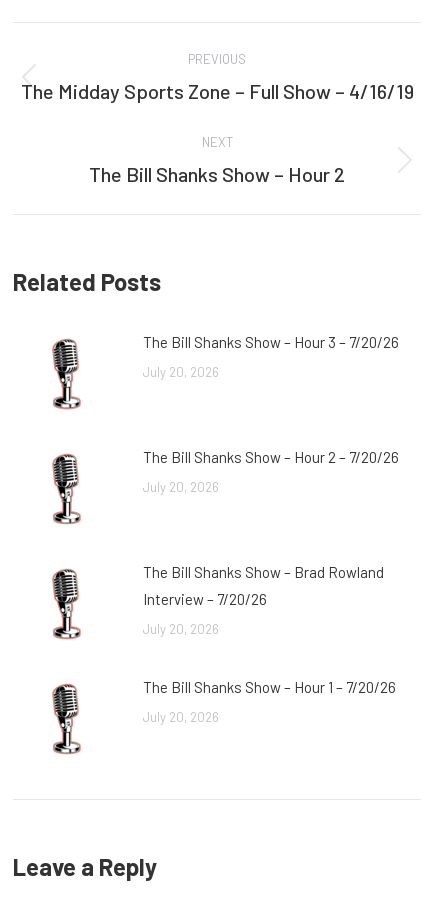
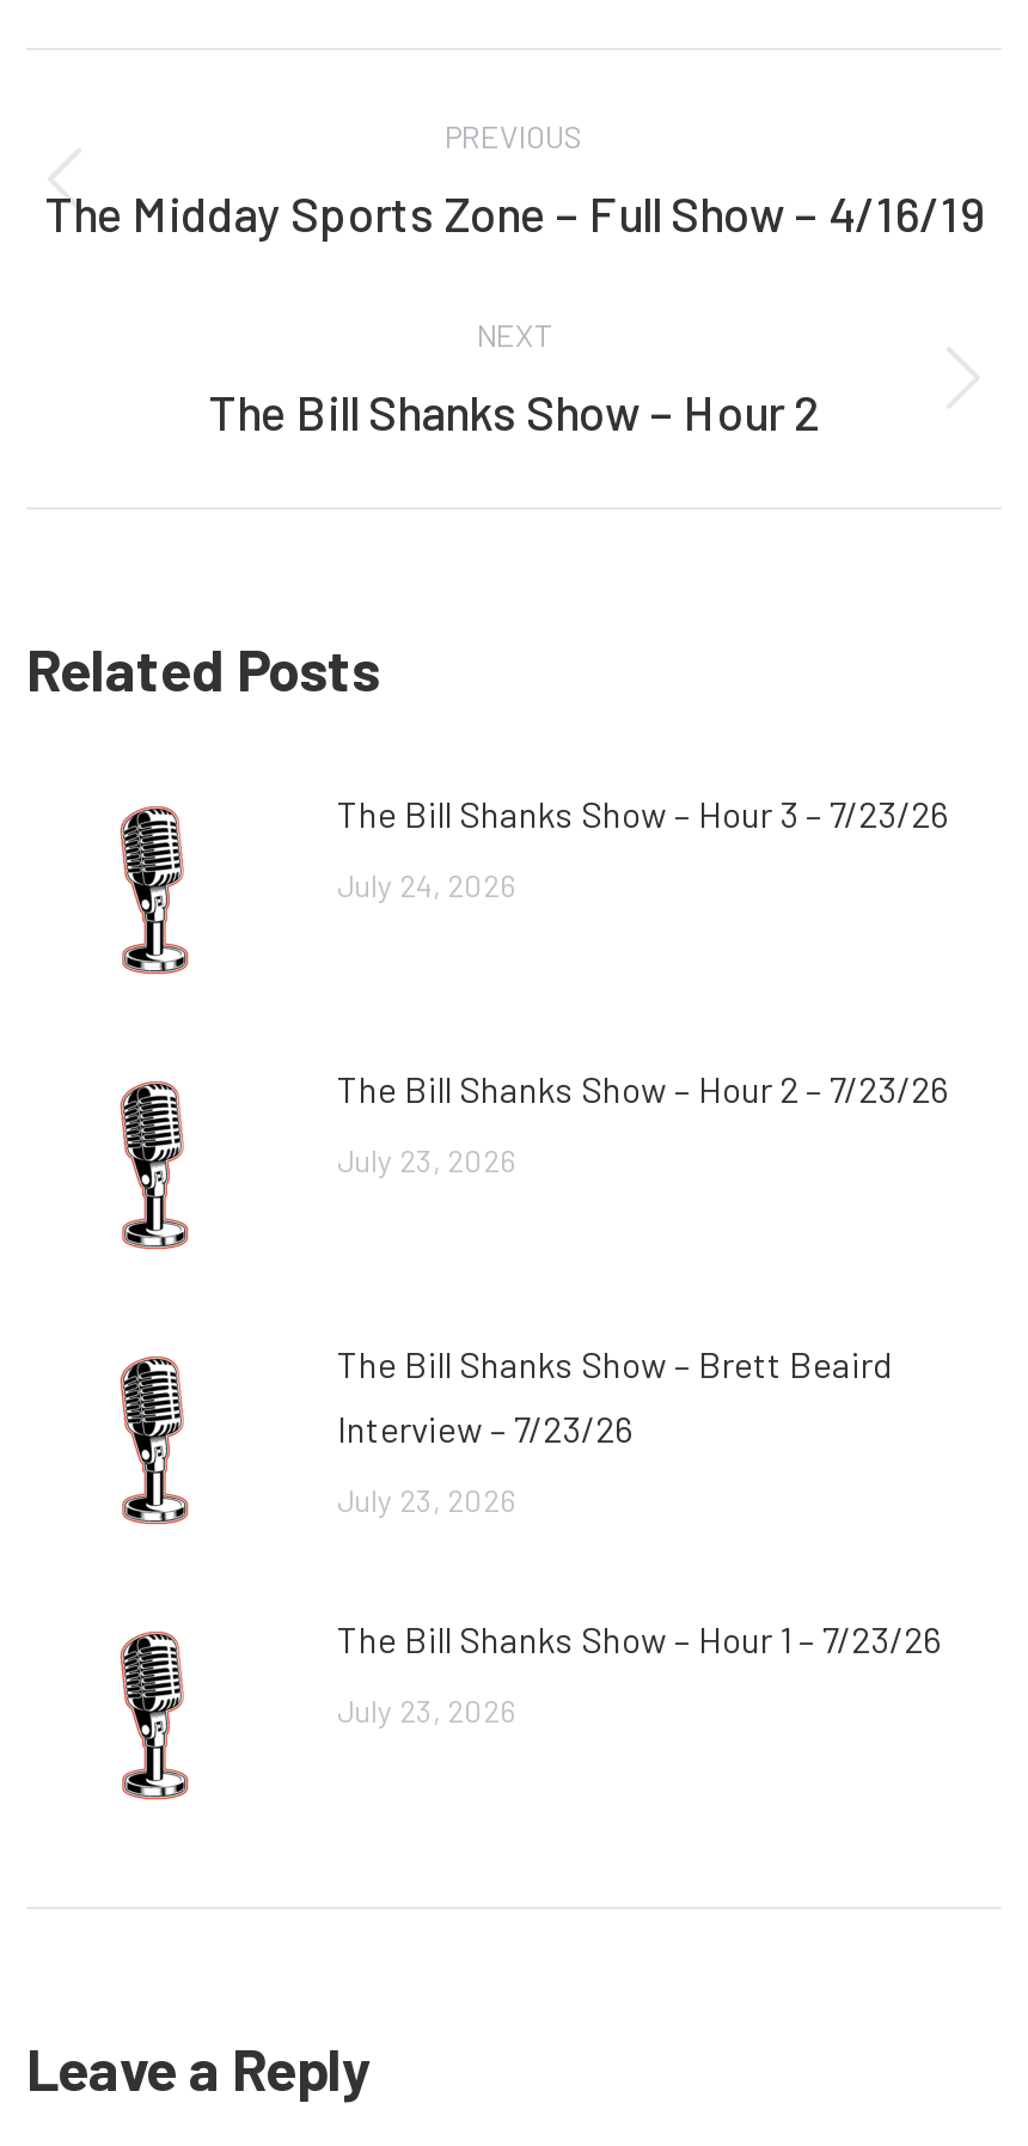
[143,333,399,351] The Bill Shanks Show – Hour 3 – 7/20/26 -> [337,792,949,835] The Bill Shanks Show – Hour 3 – 7/23/26
[143,364,219,380] July 20, 2026 -> [337,866,516,904] July 24, 2026
[143,448,399,466] The Bill Shanks Show – Hour 2 – 7/20/26 -> [337,1067,949,1110] The Bill Shanks Show – Hour 2 – 7/23/26
[143,479,219,495] July 20, 2026 -> [337,1141,516,1179] July 23, 2026
[143,563,384,581] The Bill Shanks Show – Brad Rowland -> [337,1342,892,1385] The Bill Shanks Show – Brett Beaird
[143,590,267,608] Interview – 7/20/26 -> [337,1407,634,1450] Interview – 7/23/26
[143,621,219,637] July 20, 2026 -> [337,1481,516,1519] July 23, 2026
[143,678,396,696] The Bill Shanks Show – Hour 1 – 7/20/26 -> [337,1617,942,1660] The Bill Shanks Show – Hour 1 – 7/23/26
[143,709,219,725] July 20, 2026 -> [337,1691,516,1730] July 23, 2026

